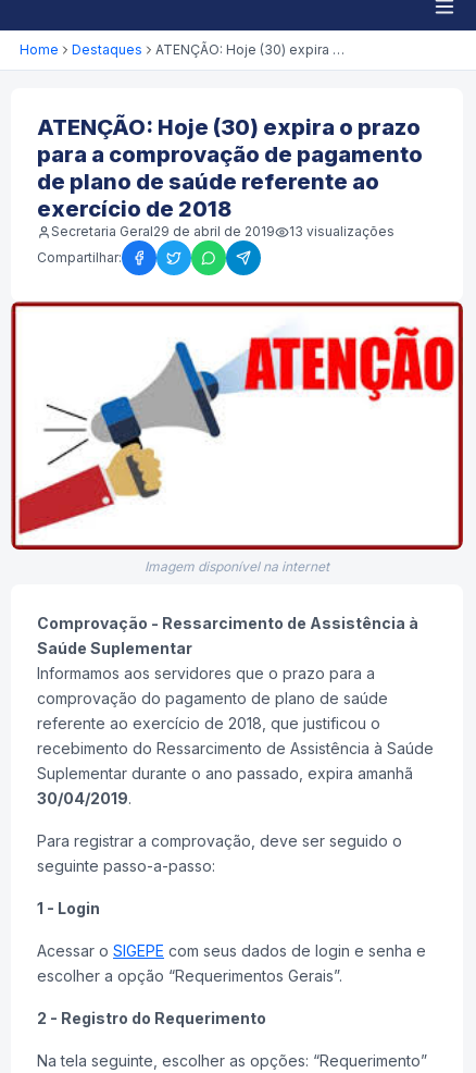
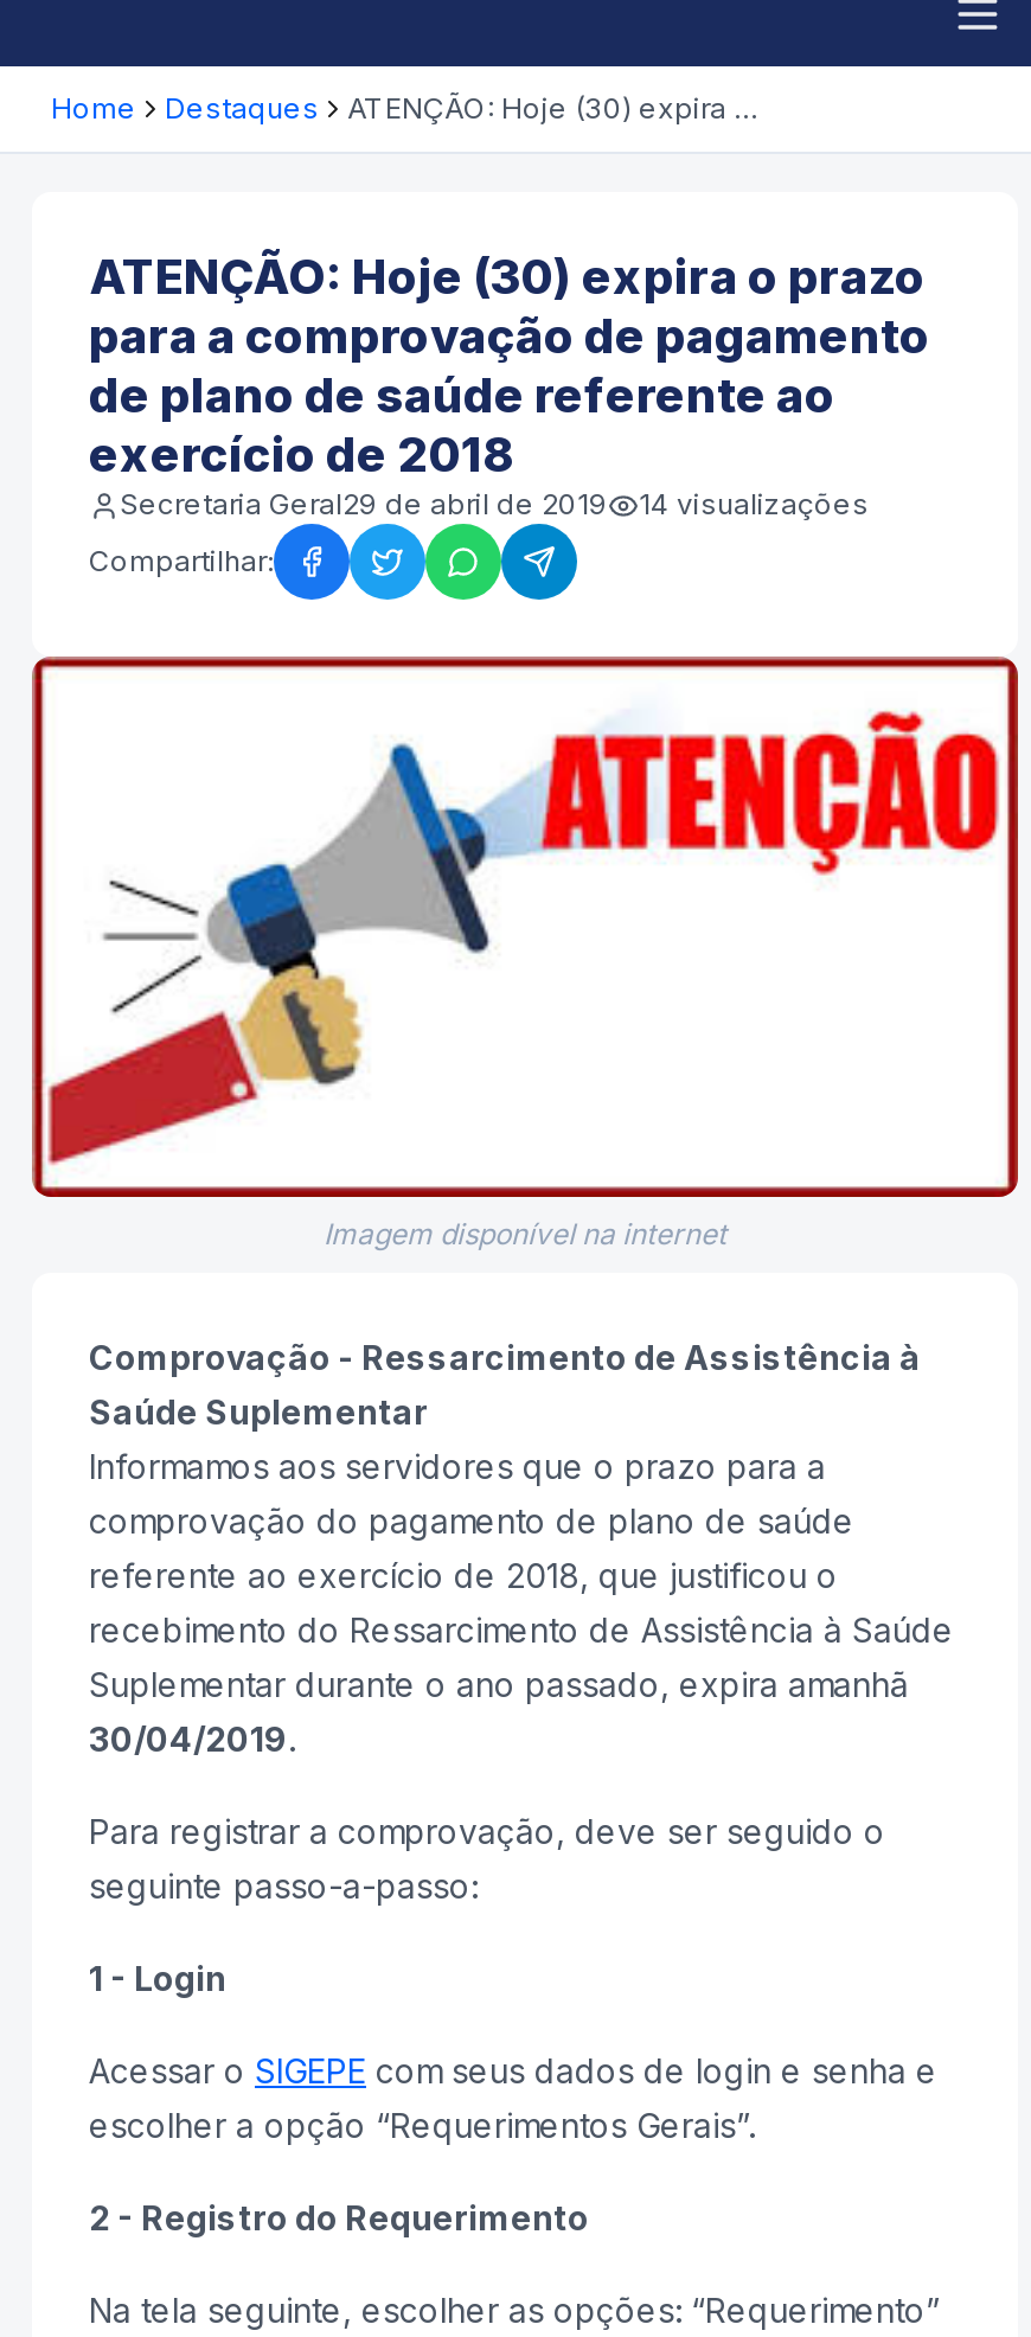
[289,223,394,239] 13 visualizações -> [639,486,869,521] 14 visualizações

